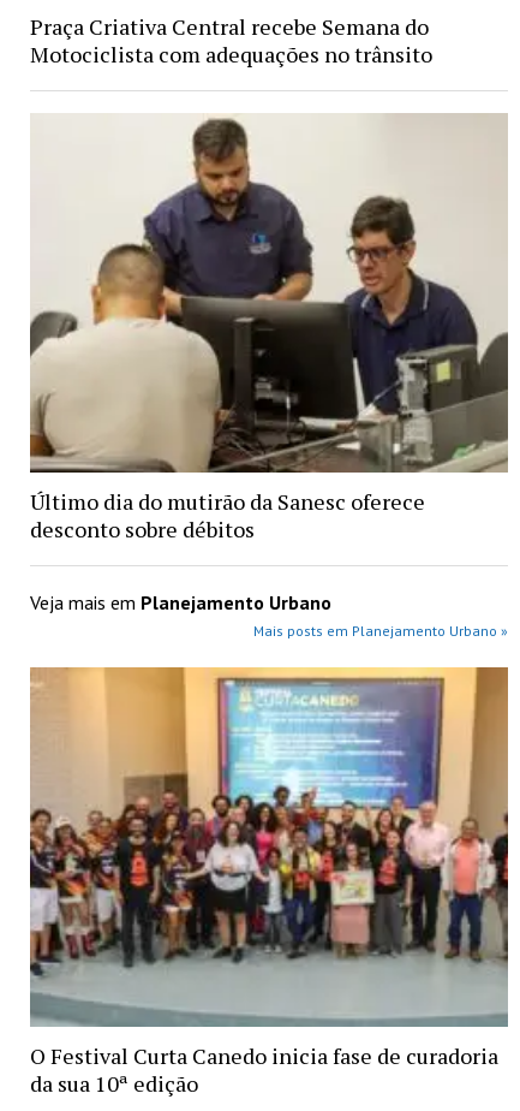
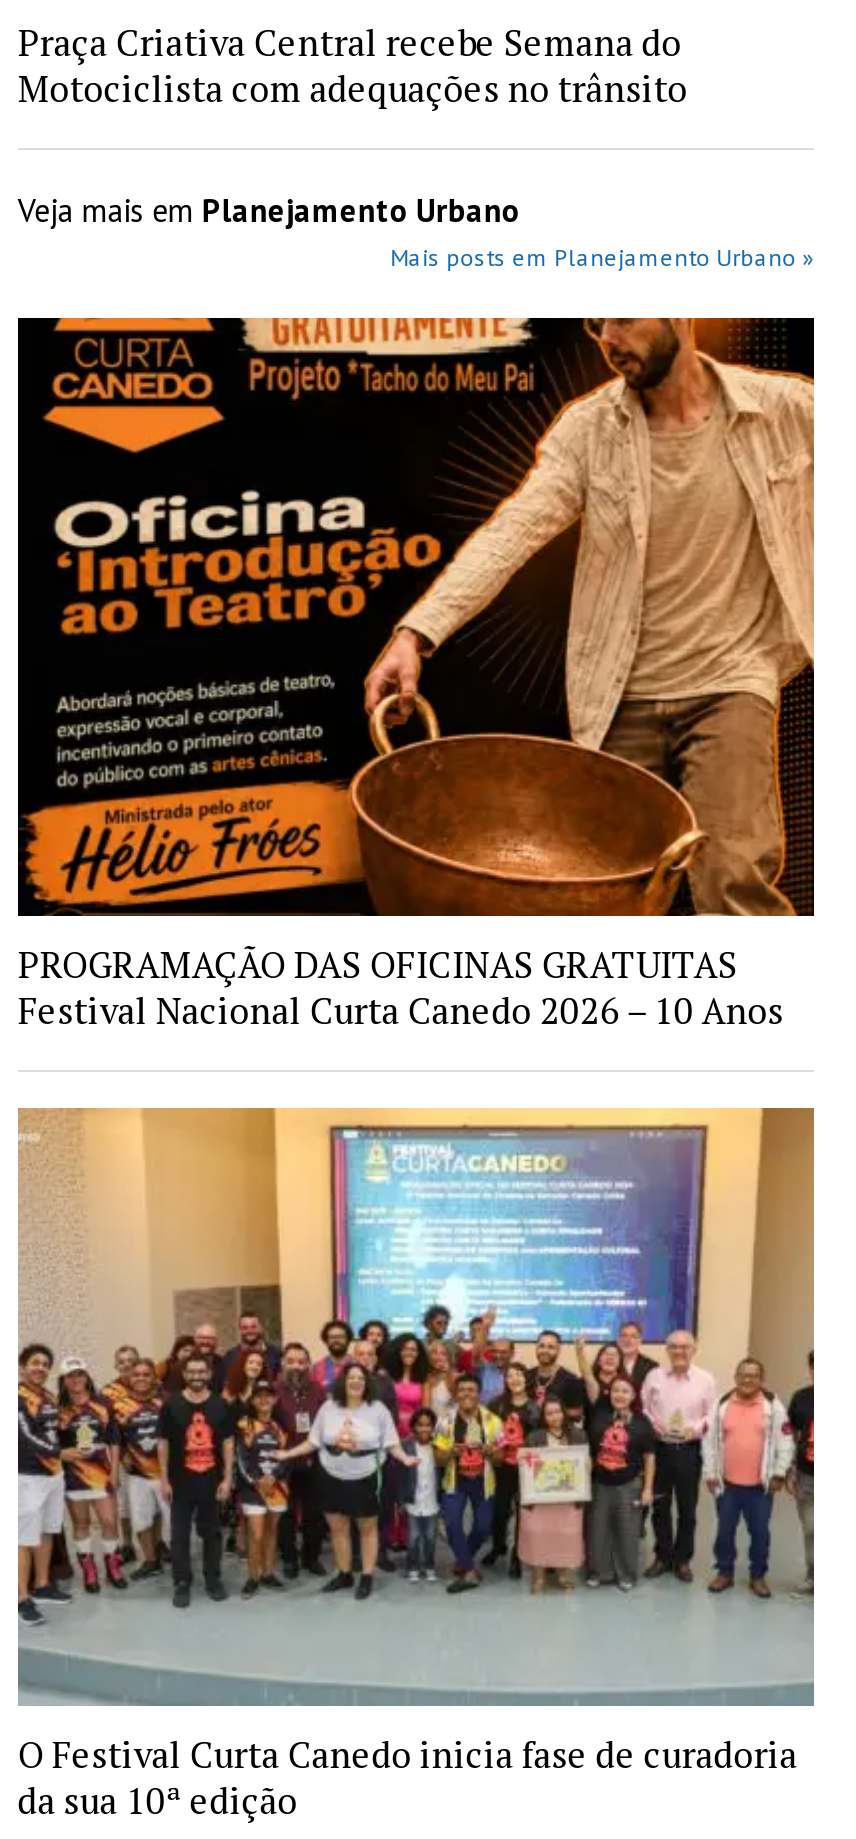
[29,113,509,474] [image] -> [16,316,816,918] [image]
[30,487,425,544] Último dia do mutirão da Sanesc oferece | desconto sobre débitos -> none
moved [30,590,508,640] -> [18,190,814,272]: Veja mais em Planejamento Urbano | Mais posts em Planejamento Urbano »
none -> [18,940,784,1034] PROGRAMAÇÃO DAS OFICINAS GRATUITAS | Festival Nacional Curta Canedo 2026 – 10 Anos

